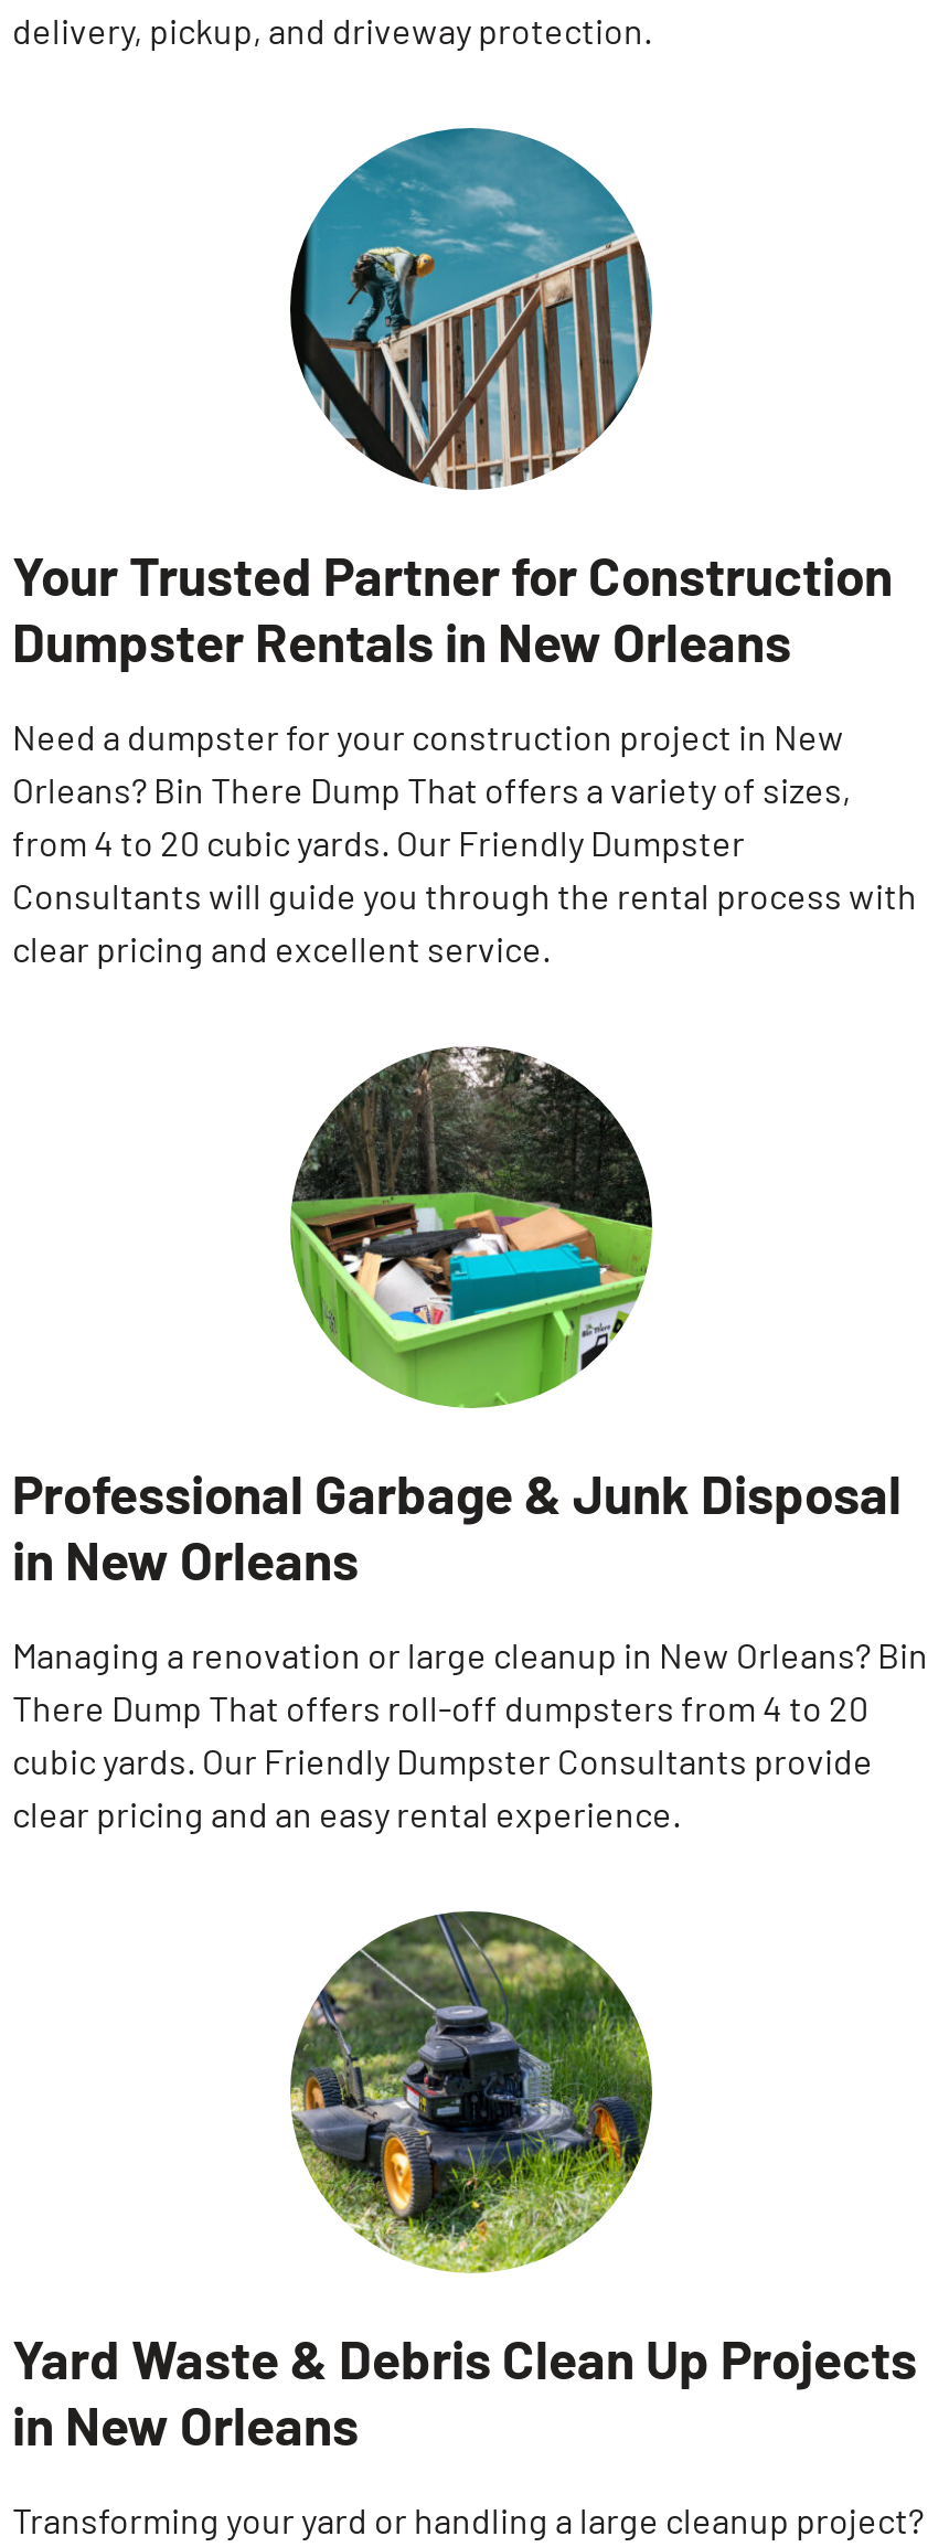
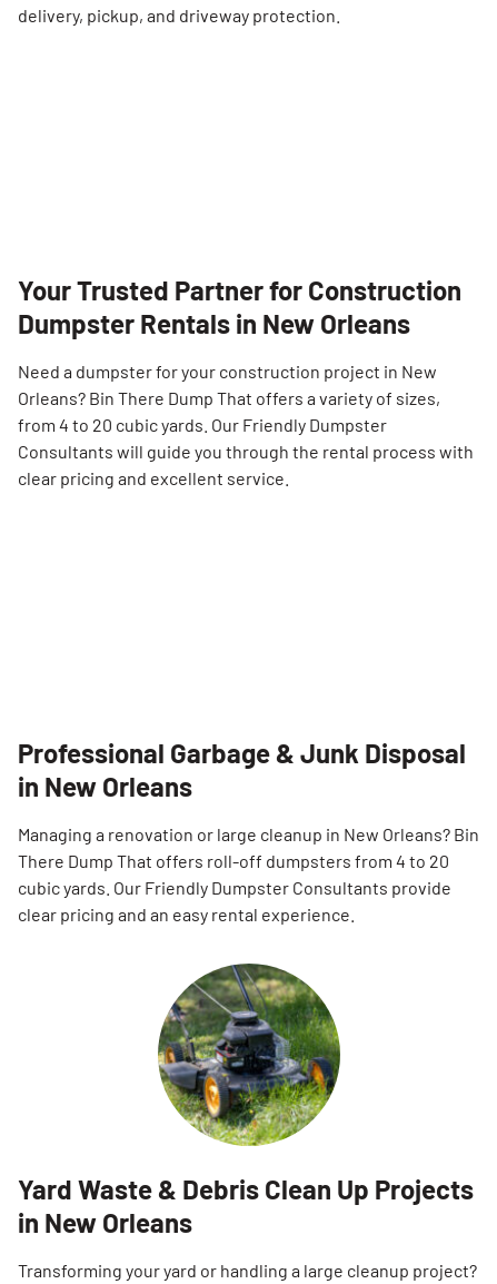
[288,126,654,492] [image] -> none
[288,1044,654,1410] [image] -> none

